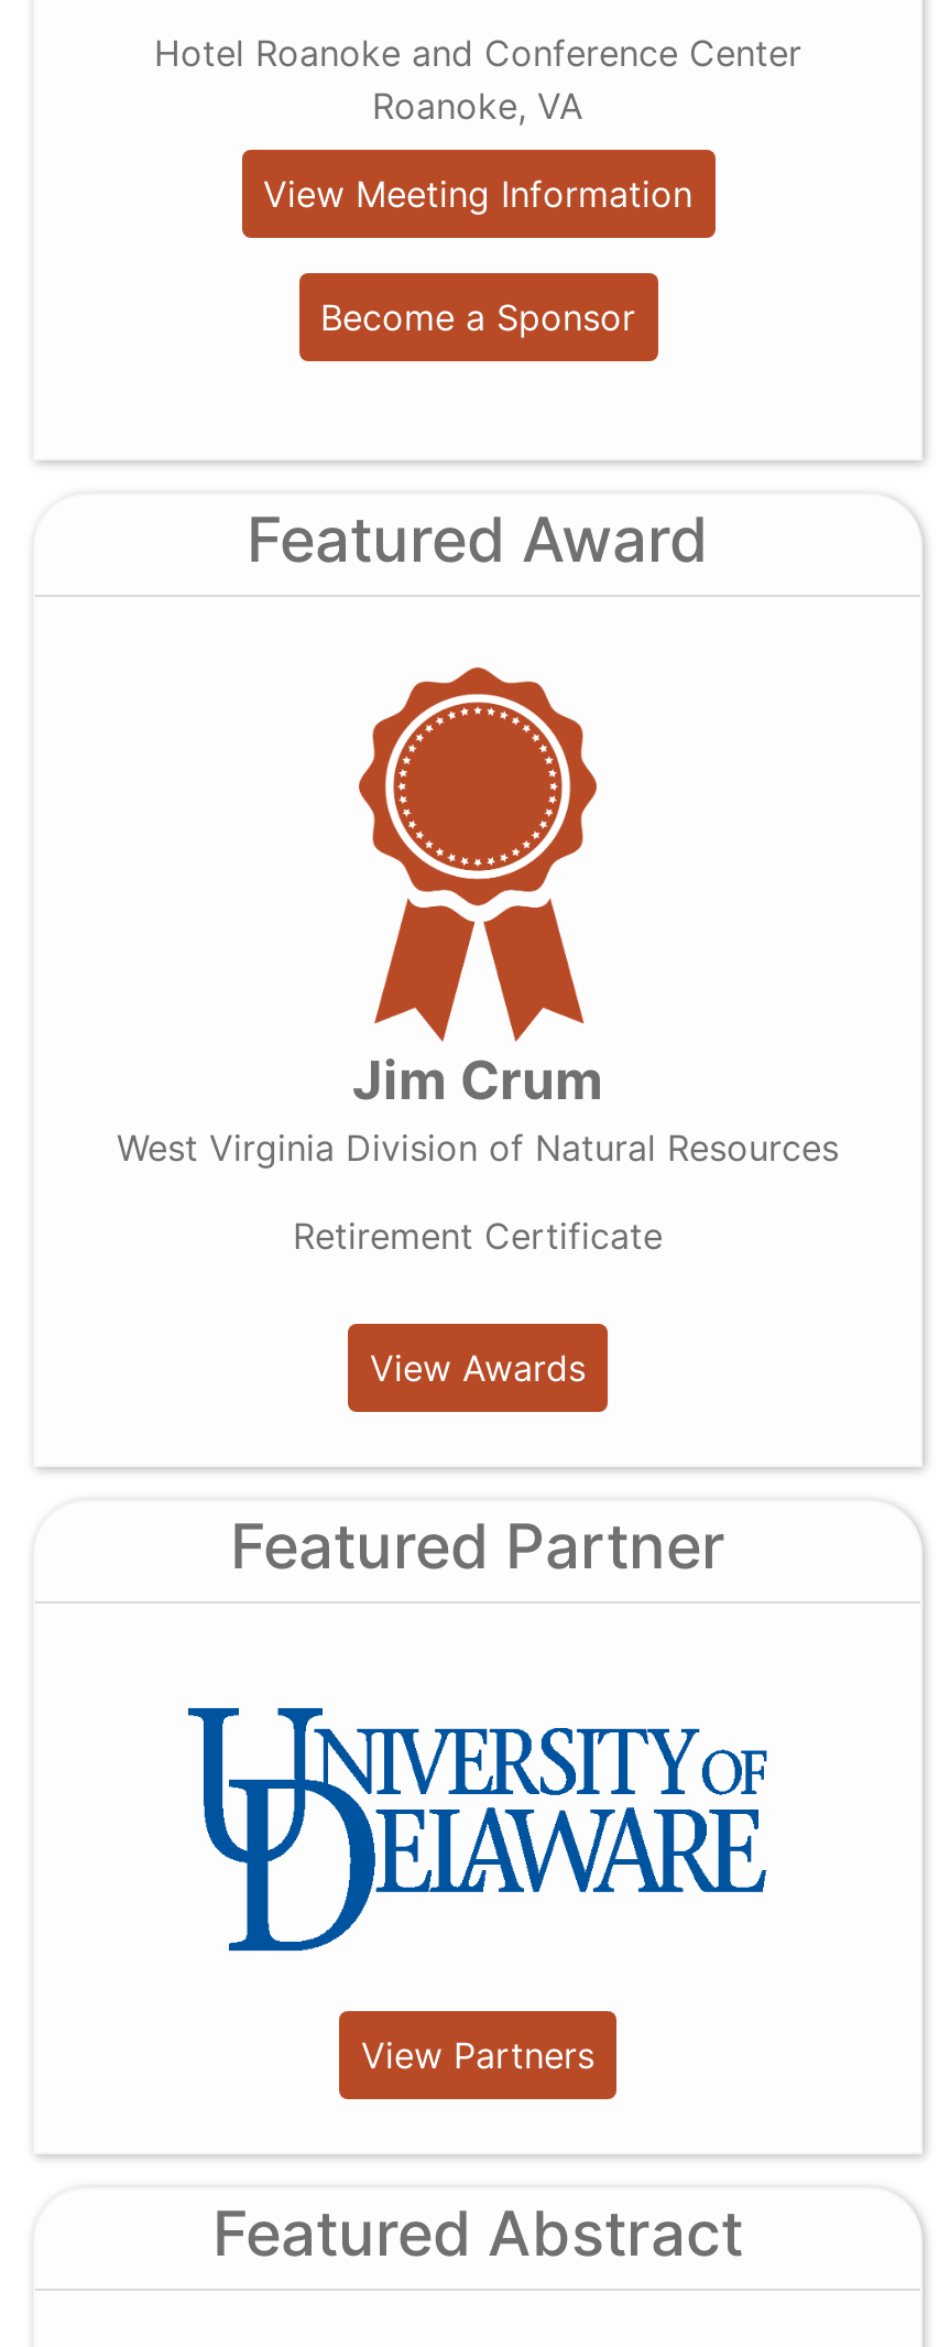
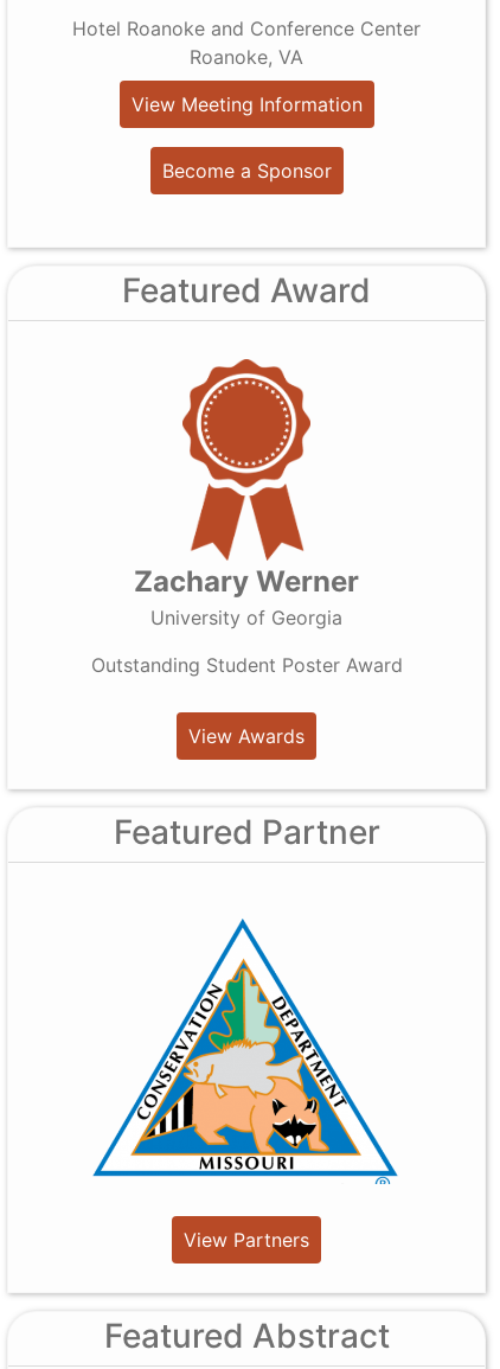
[117,1049,839,1170] Jim Crum | West Virginia Division of Natural Resources -> [134,564,359,630] Zachary Werner | University of Georgia
[293,1214,663,1258] Retirement Certificate -> [91,653,402,677] Outstanding Student Poster Award
[185,1707,768,1954] [image] -> [92,919,398,1185] [image]

